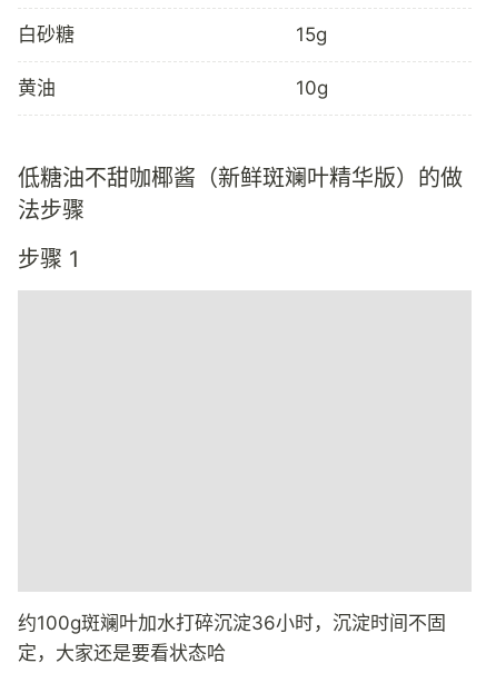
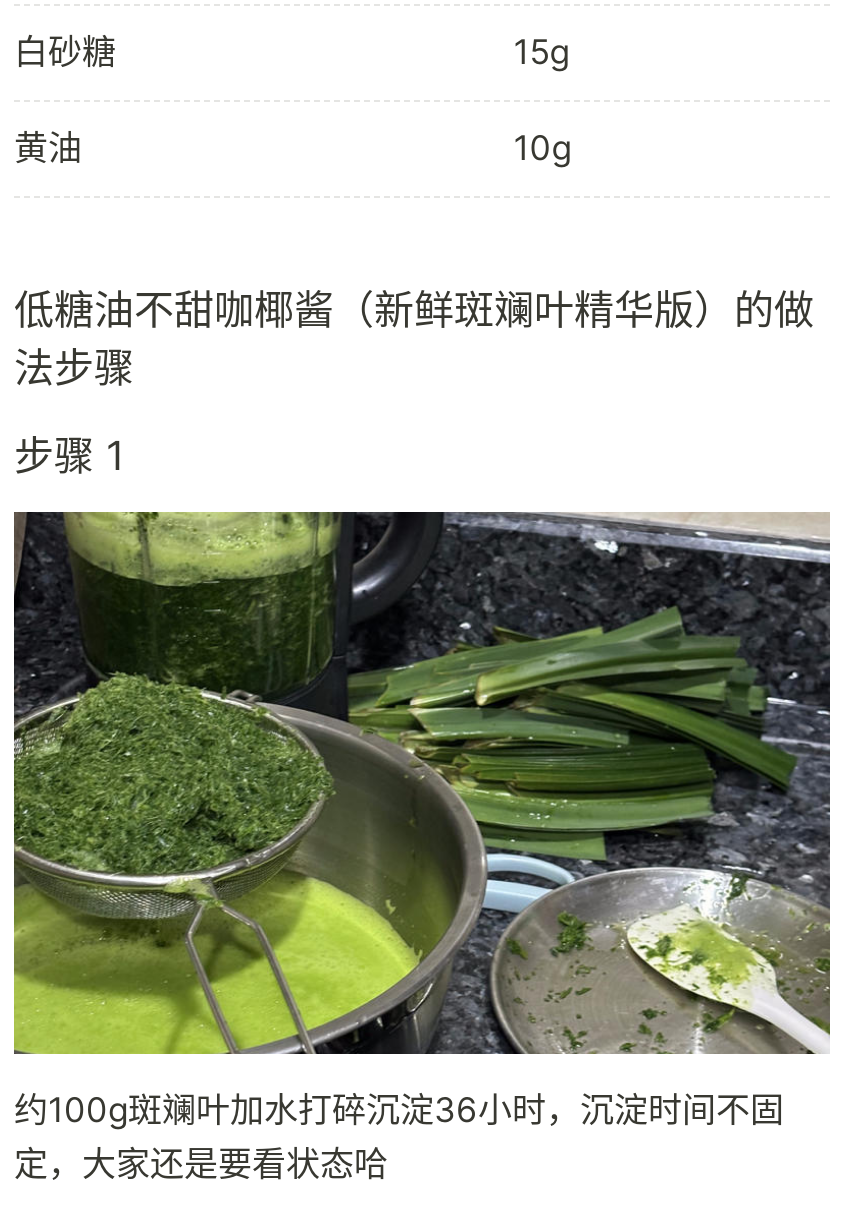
none -> [12,510,832,1056] [image]

